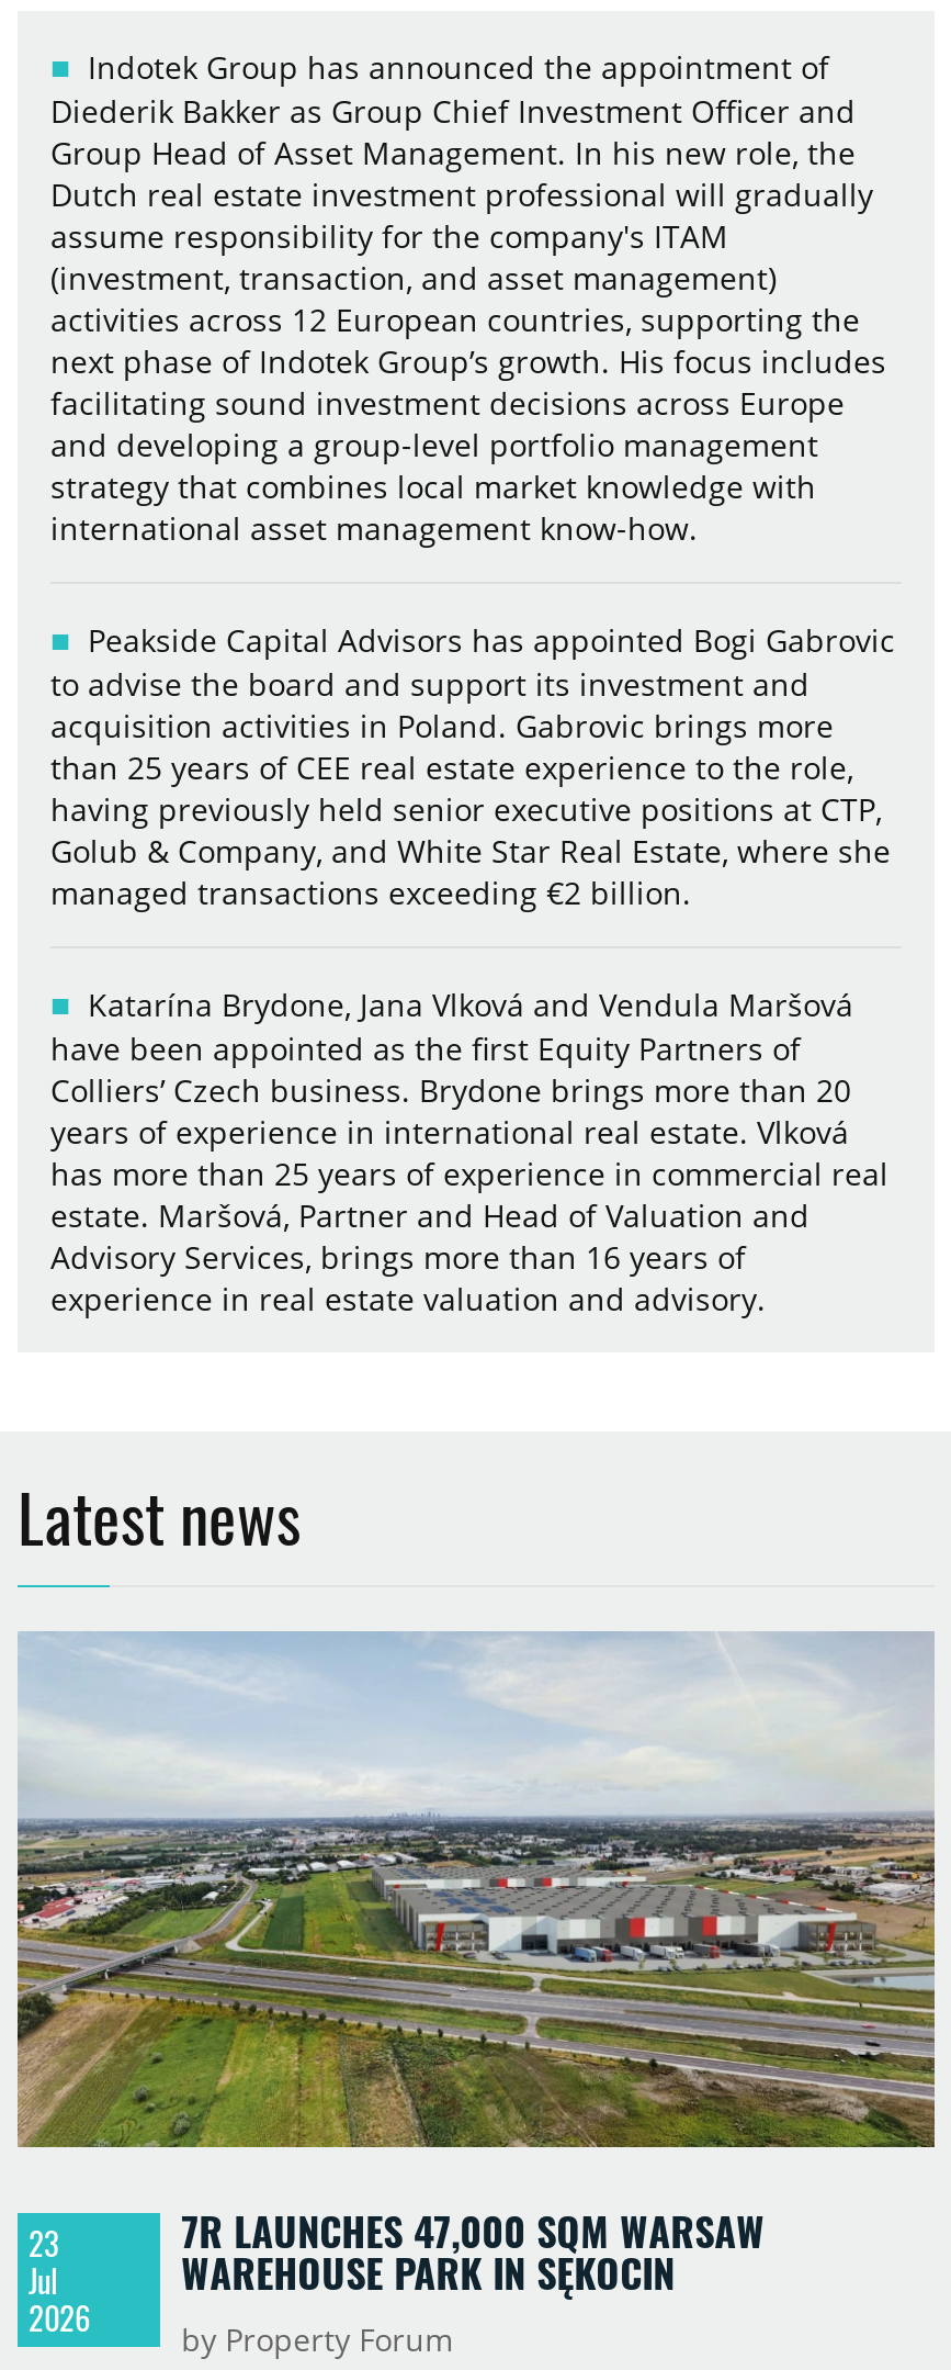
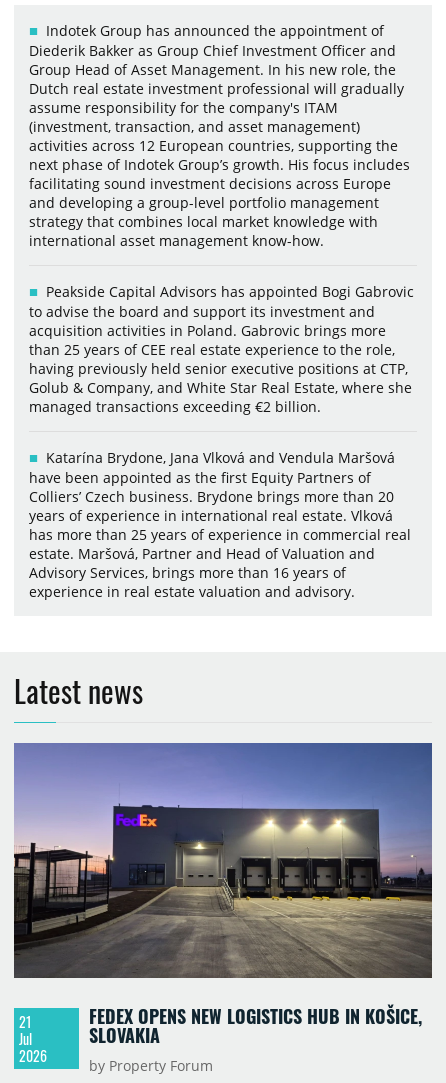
[15,1631,937,2301] [image] | 7R LAUNCHES 47,000 SQM WARSAW | WAREHOUSE PARK IN SĘKOCIN -> [13,743,433,1048] [image] | FEDEX OPENS NEW LOGISTICS HUB IN KOŠICE, | SLOVAKIA
[29,2219,59,2265] 23 -> [19,1011,32,1032] 21

